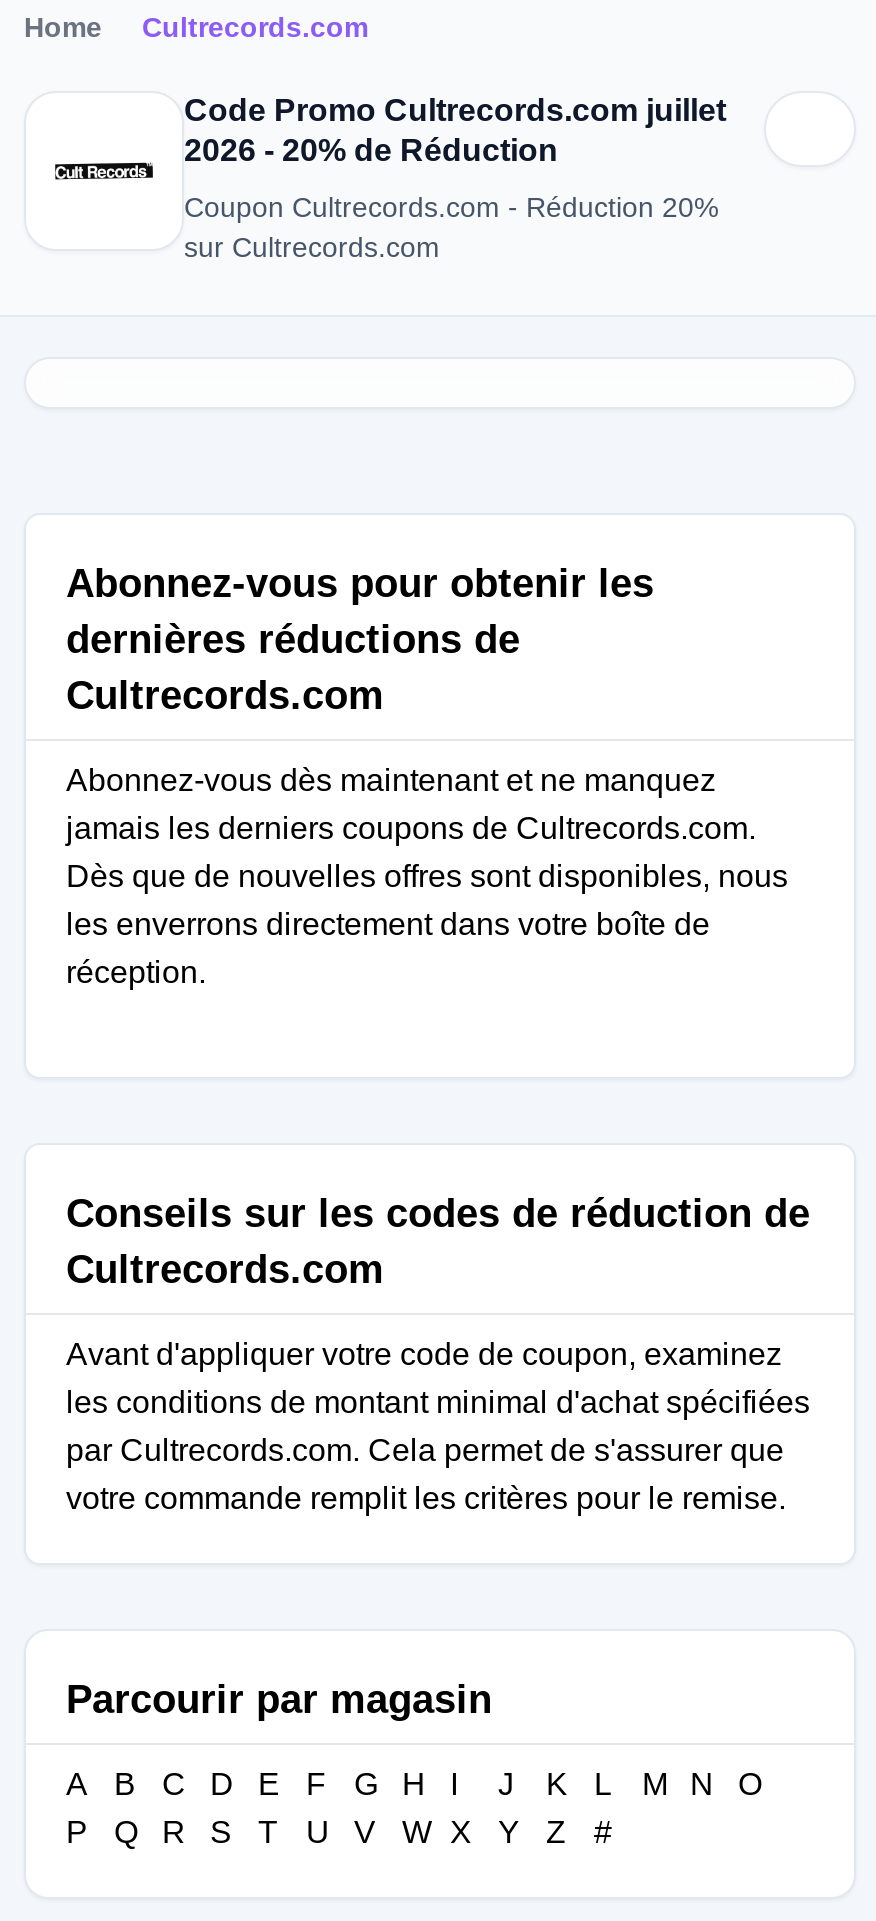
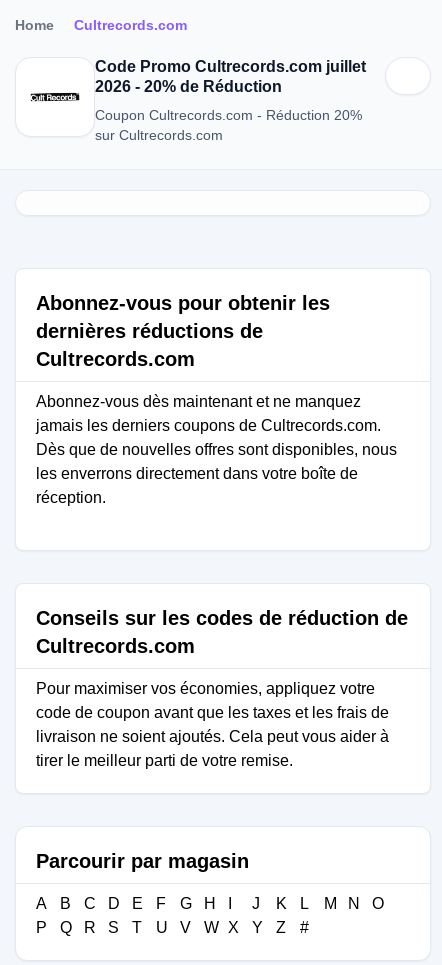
[66,1337,810,1515] Avant d'appliquer votre code de coupon, examinez | les conditions de montant minimal d'achat spécifiées | par Cultrecords.com. Cela permet de s'assurer que | votre commande remplit les critères pour le remise. -> [36,680,389,769] Pour maximiser vos économies, appliquez votre | code de coupon avant que les taxes et les frais de | livraison ne soient ajoutés. Cela peut vous aider à | tirer le meilleur parti de votre remise.

